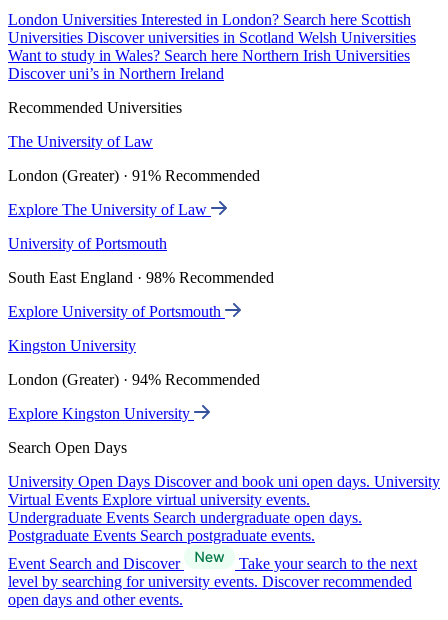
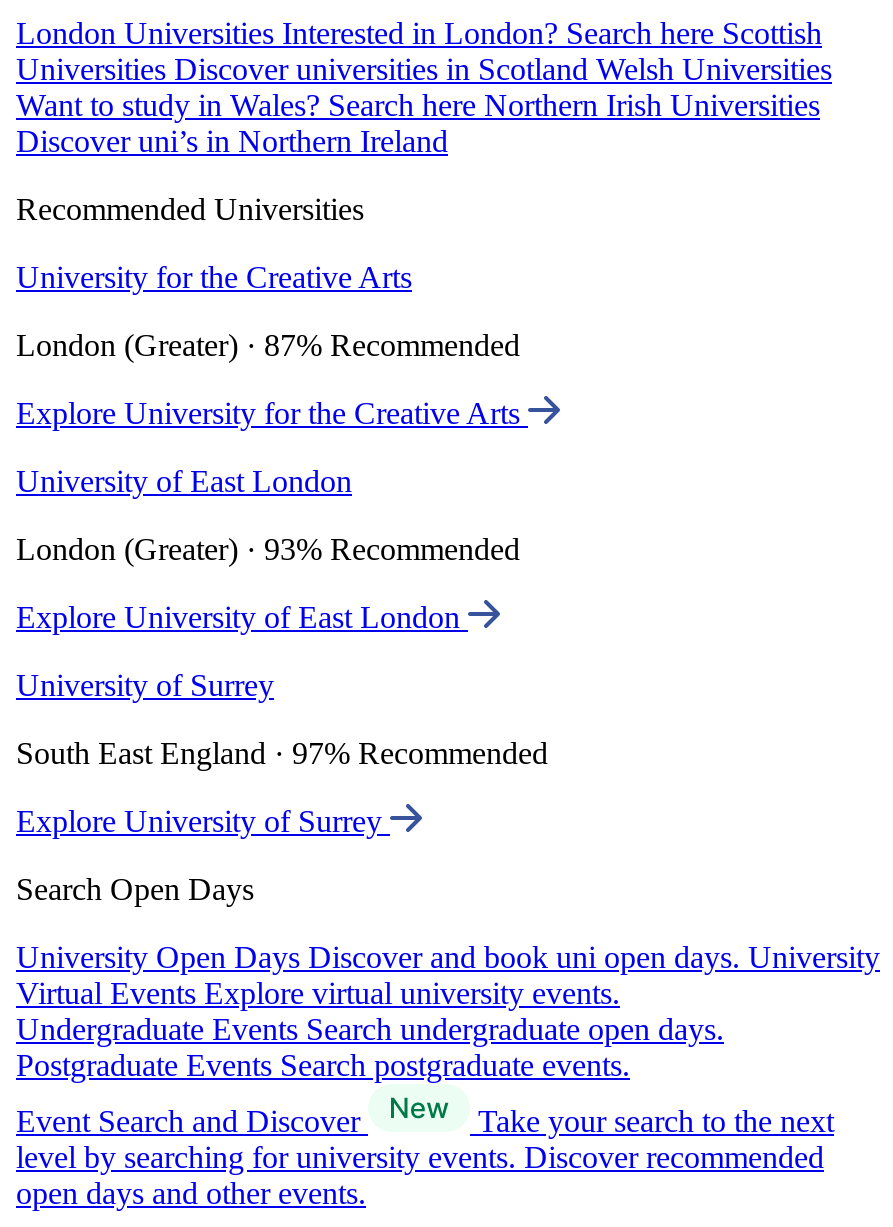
[8,133,153,150] The University of Law -> [16,260,412,294] University for the Creative Arts
[8,167,260,184] London (Greater) · 91% Recommended -> [16,328,520,362] London (Greater) · 87% Recommended
[8,201,211,218] Explore The University of Law -> [16,396,528,430] Explore University for the Creative Arts
[8,235,167,252] University of Portsmouth -> [16,464,352,498] University of East London
[8,269,274,286] South East England · 98% Recommended -> [16,532,520,566] London (Greater) · 93% Recommended
[8,303,225,320] Explore University of Portsmouth -> [16,600,468,634] Explore University of East London
[8,337,136,354] Kingston University -> [16,668,274,702] University of Surrey
[8,371,260,388] London (Greater) · 94% Recommended -> [16,736,548,770] South East England · 97% Recommended
[8,405,194,422] Explore Kingston University -> [16,804,390,838] Explore University of Surrey

